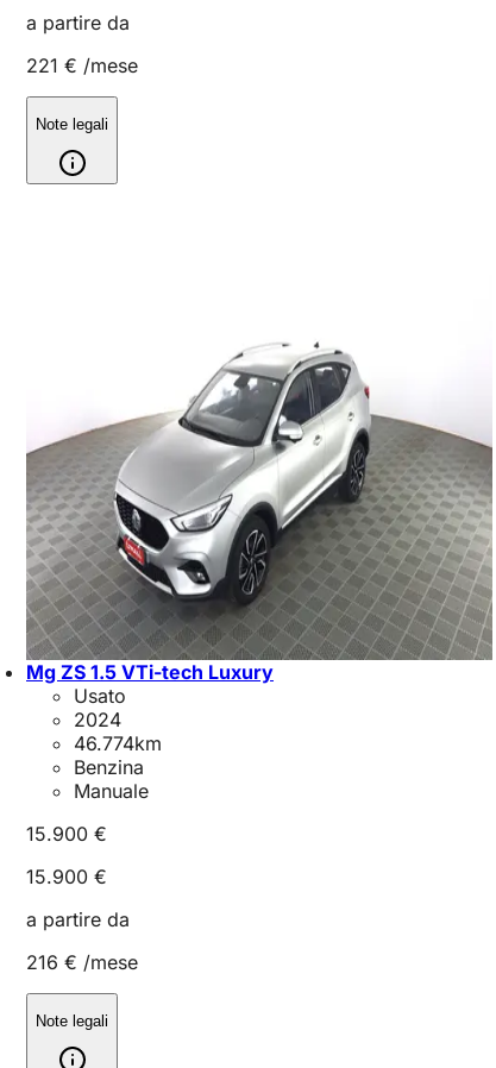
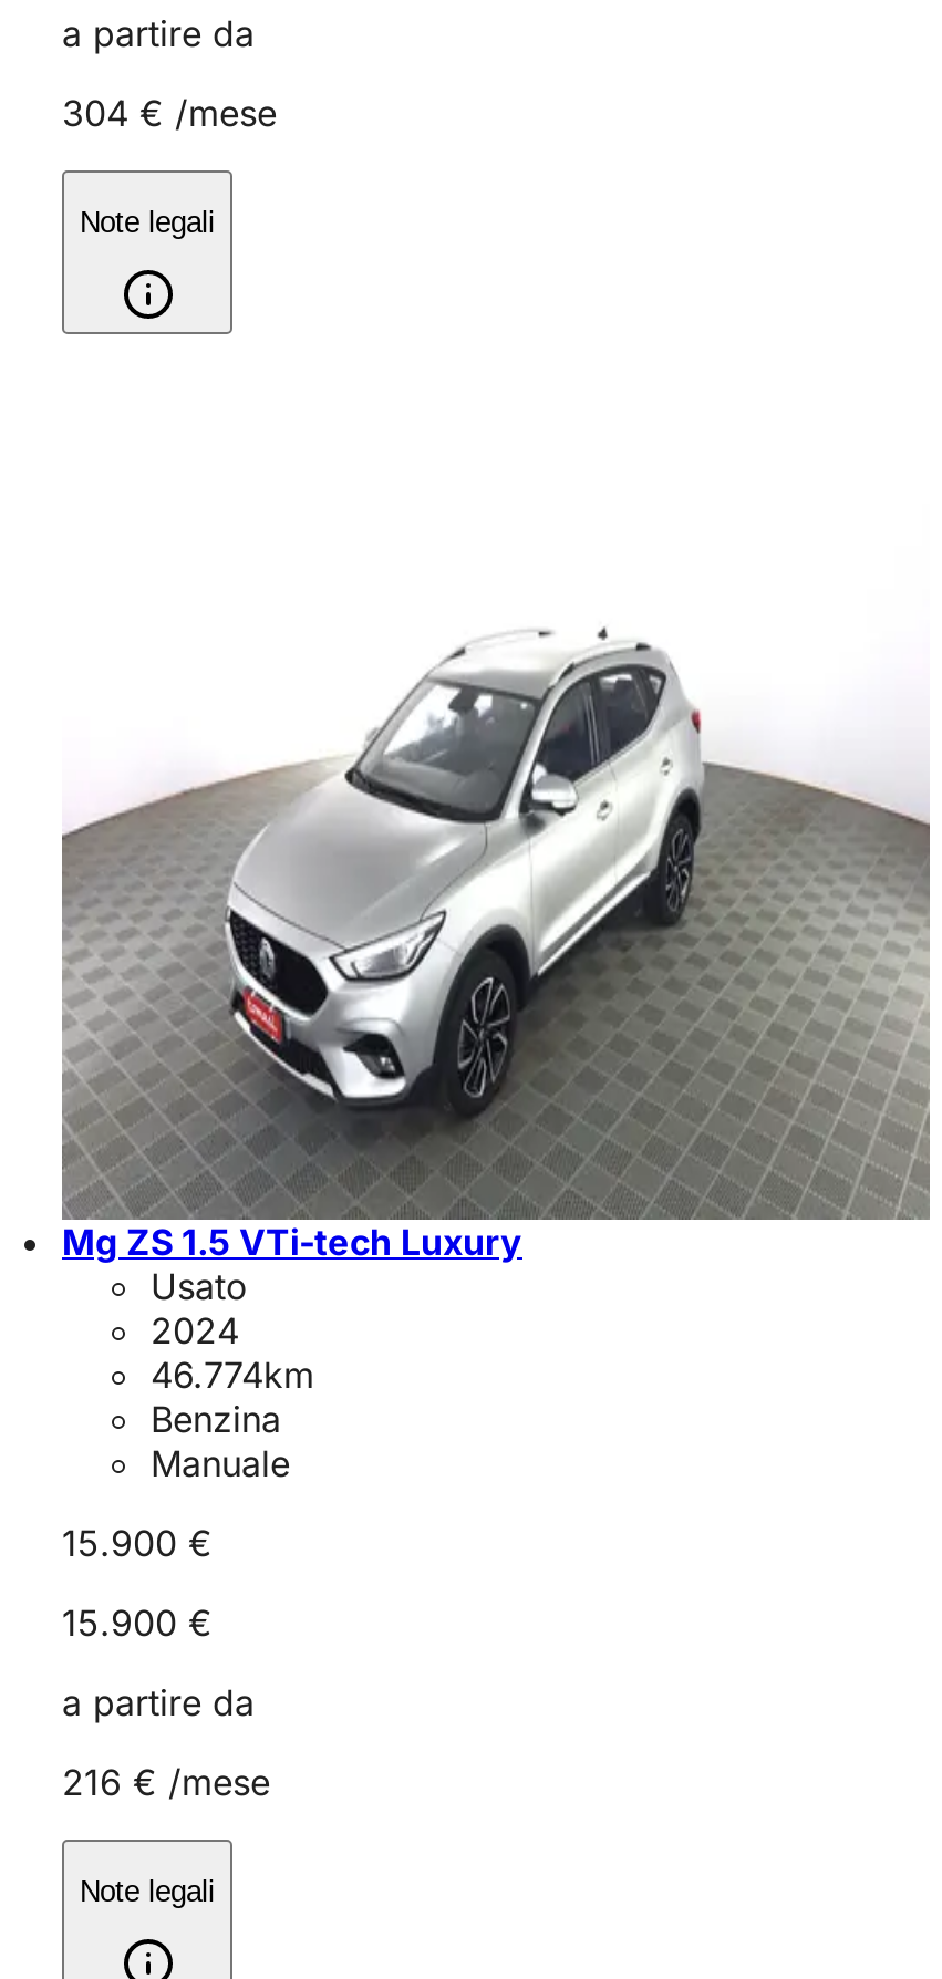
[26,53,138,77] 221 € /mese -> [62,90,277,135] 304 € /mese

